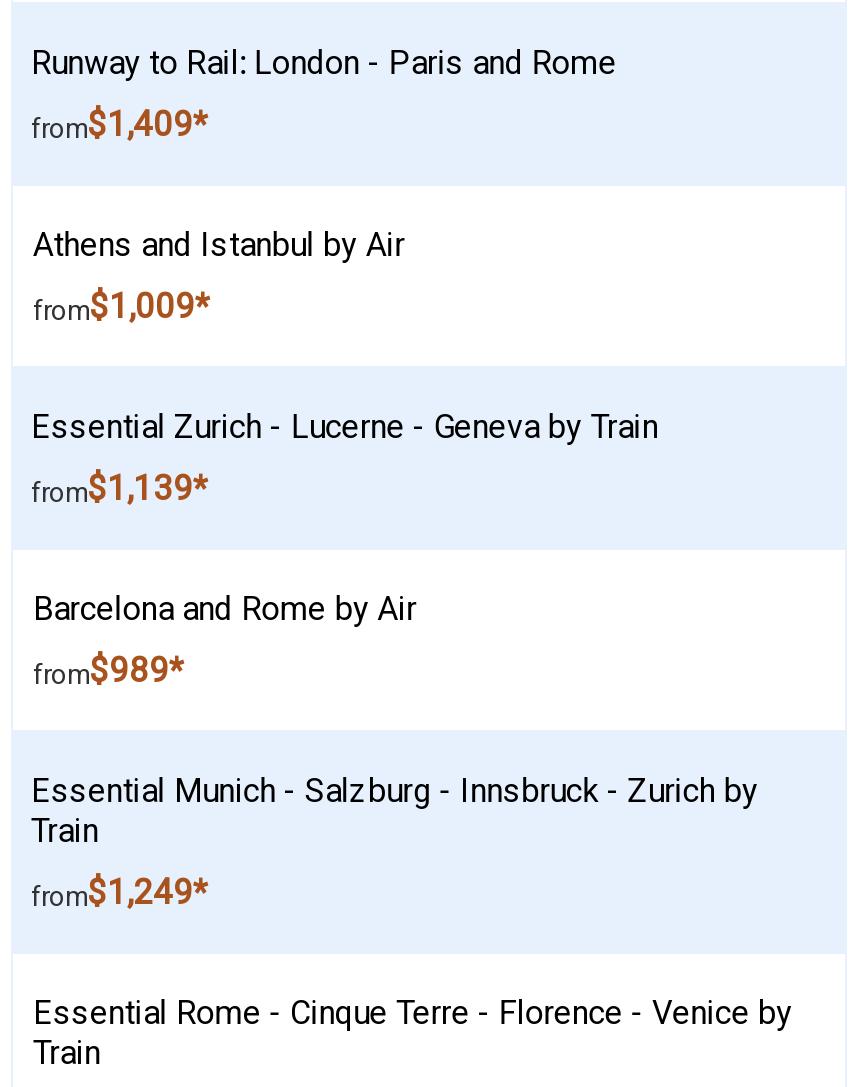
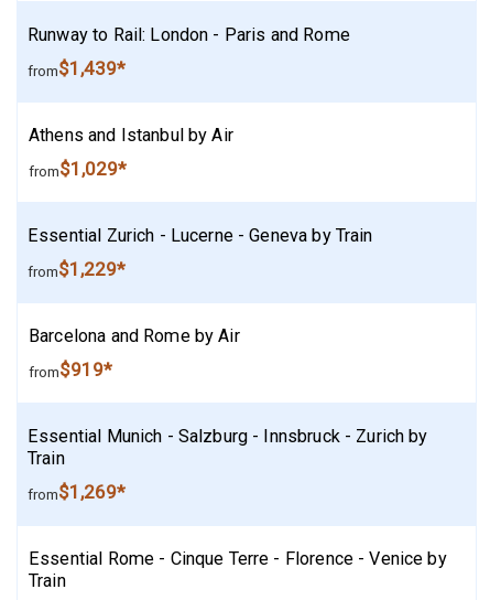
[31,104,209,144] from$1,409* -> [28,57,126,79] from$1,439*
[33,286,211,326] from$1,009* -> [29,158,127,180] from$1,029*
[31,468,209,508] from$1,139* -> [28,258,126,280] from$1,229*
[33,650,185,690] from$989* -> [29,358,112,381] from$919*
[31,872,209,912] from$1,249* -> [28,481,126,503] from$1,269*

